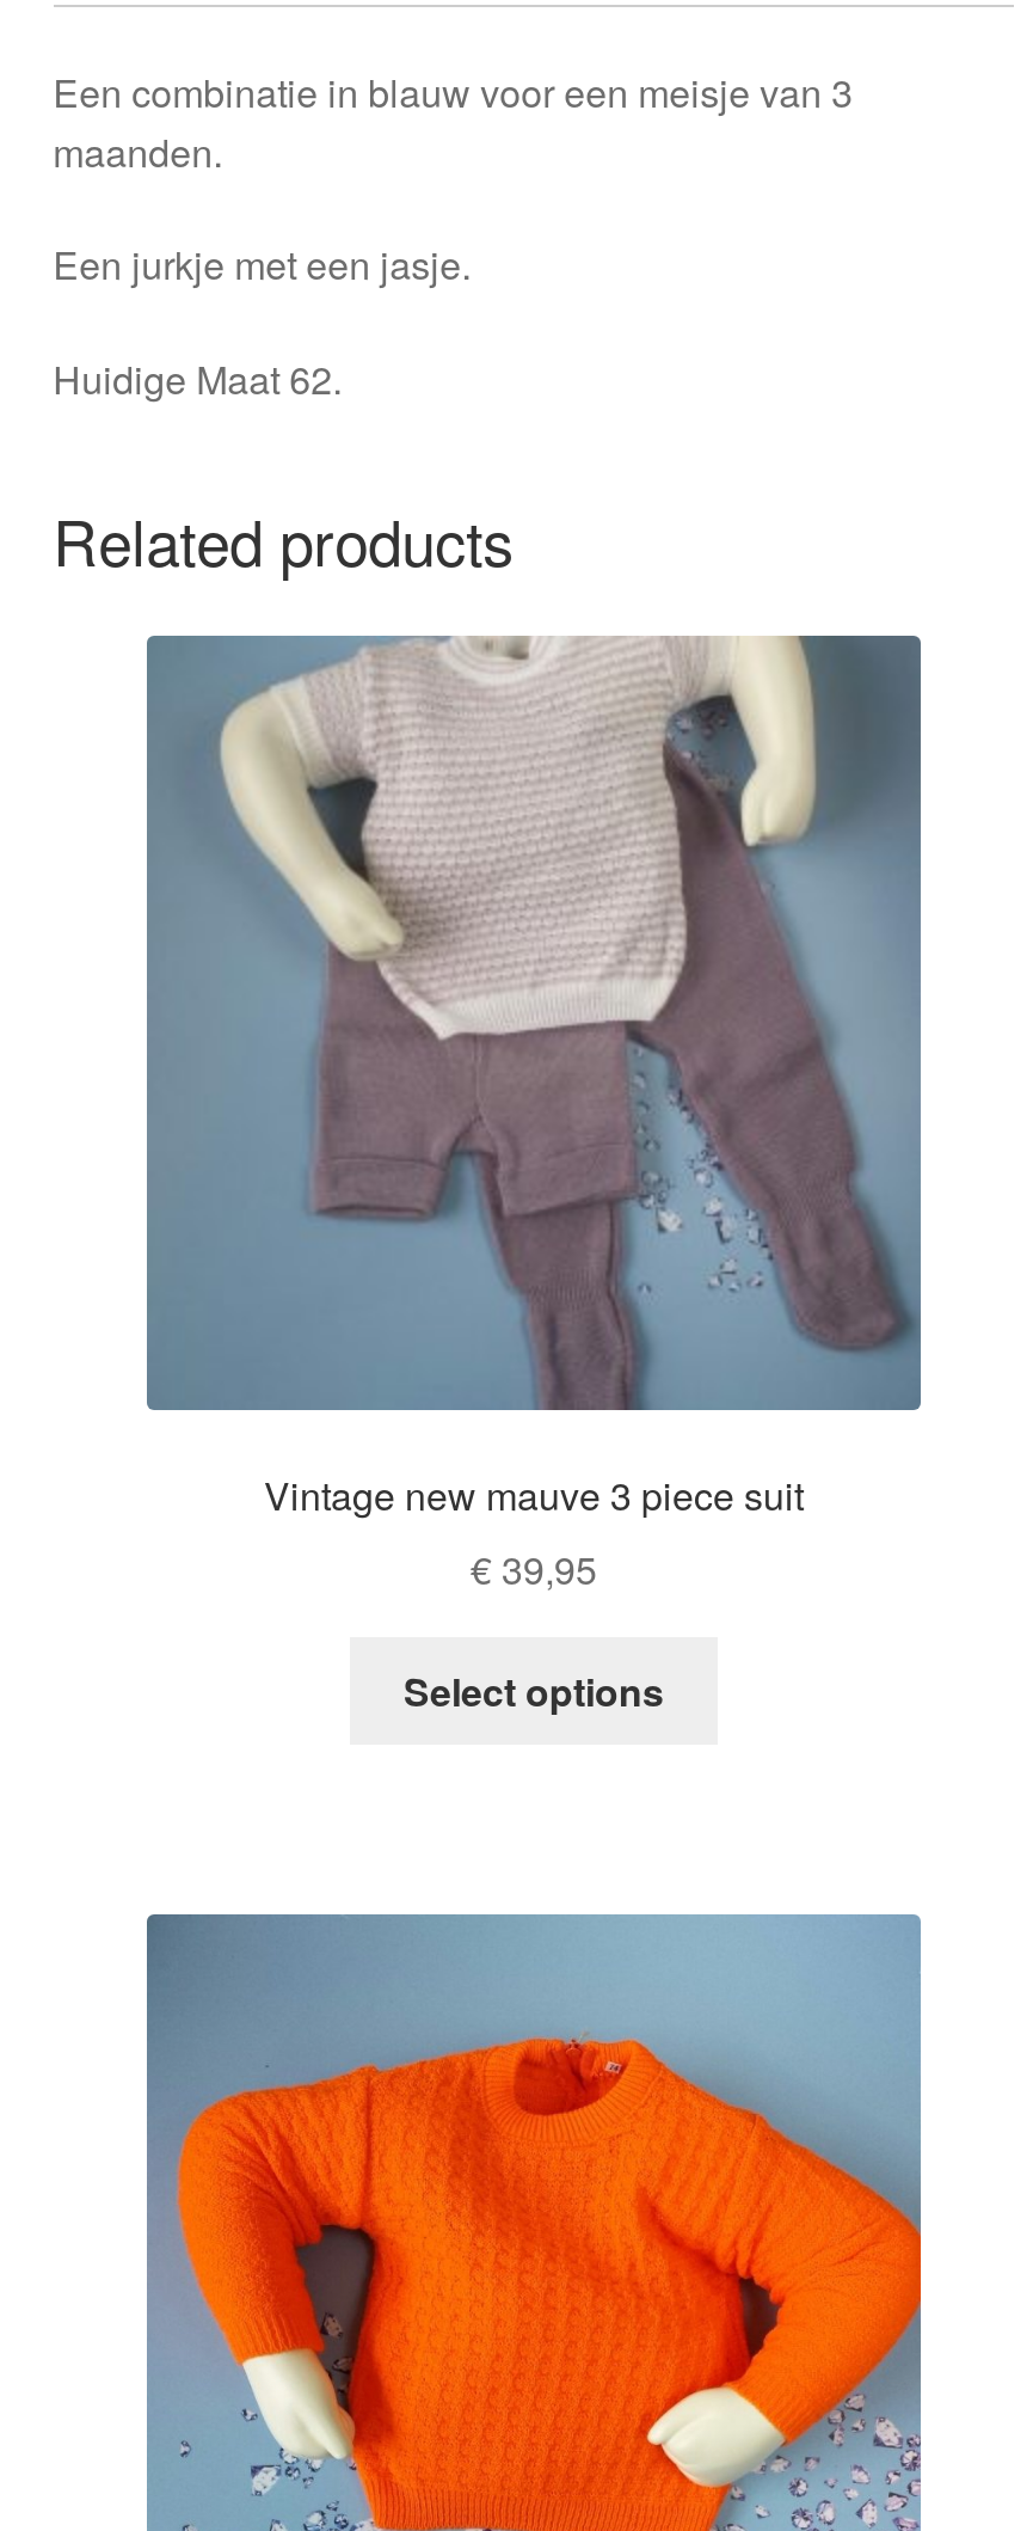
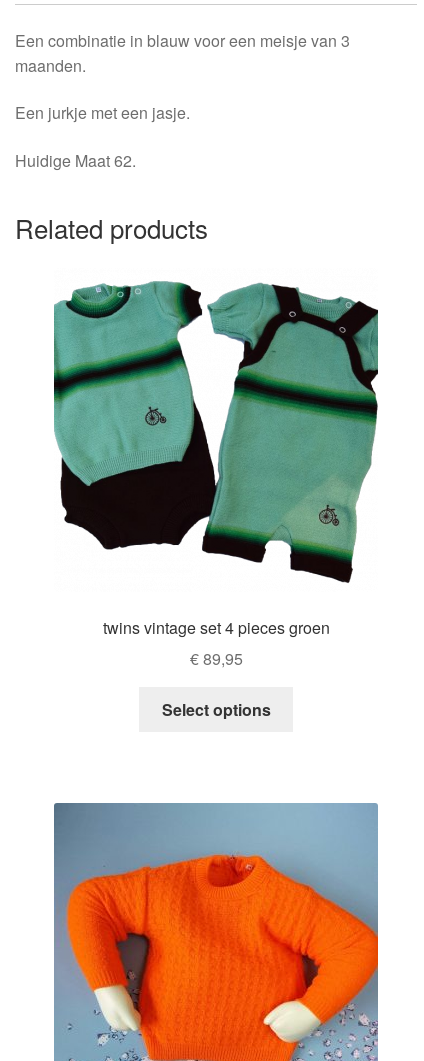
[145,633,923,1597] [image] | Vintage new mauve 3 piece suit | €39,95 -> [53,268,379,670] [image] | twins vintage set 4 pieces groen | €89,95

